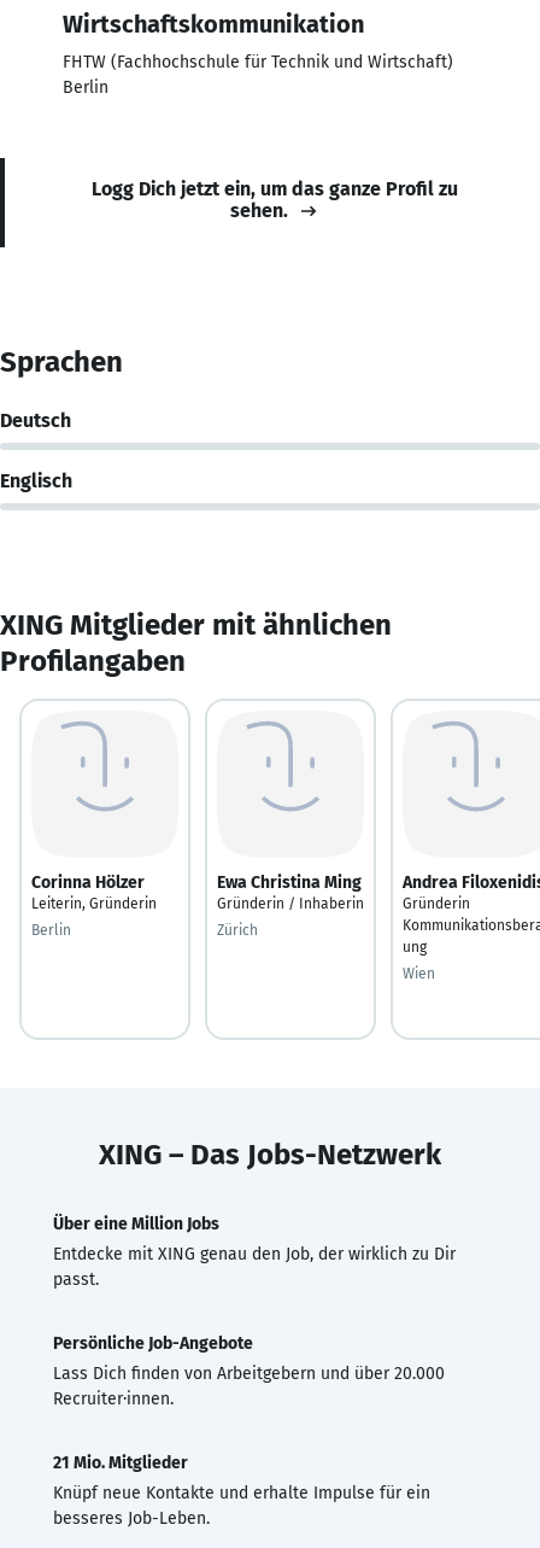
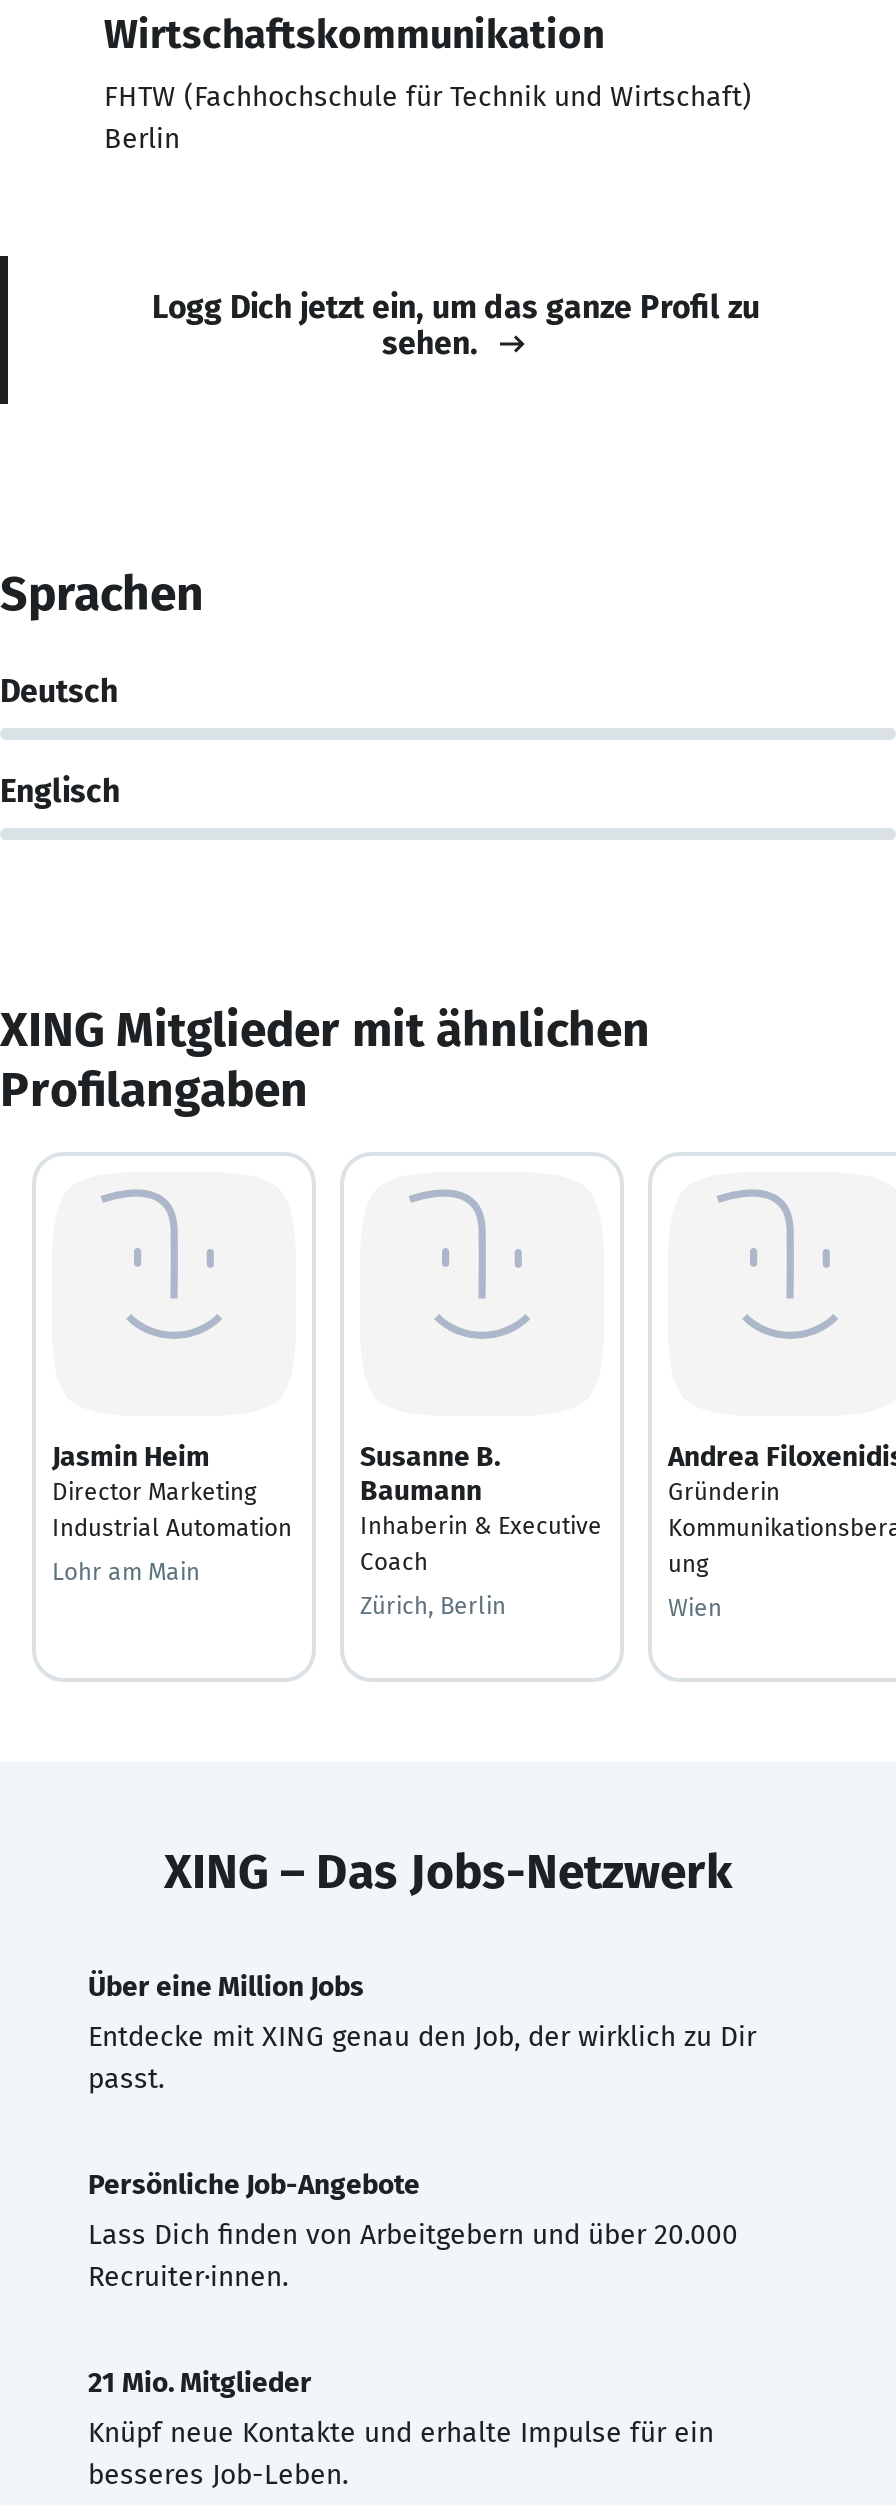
[31,872,157,912] Corinna Hölzer | Leiterin, Gründerin -> [52,1439,292,1541] Jasmin Heim | Director Marketing | Industrial Automation
[217,872,364,912] Ewa Christina Ming | Gründerin / Inhaberin -> [360,1439,602,1575] Susanne B. | Baumann | Inhaberin & Executive | Coach
[31,921,71,938] Berlin -> [52,1557,200,1585] Lohr am Main
[217,921,258,938] Zürich -> [360,1591,506,1619] Zürich, Berlin

